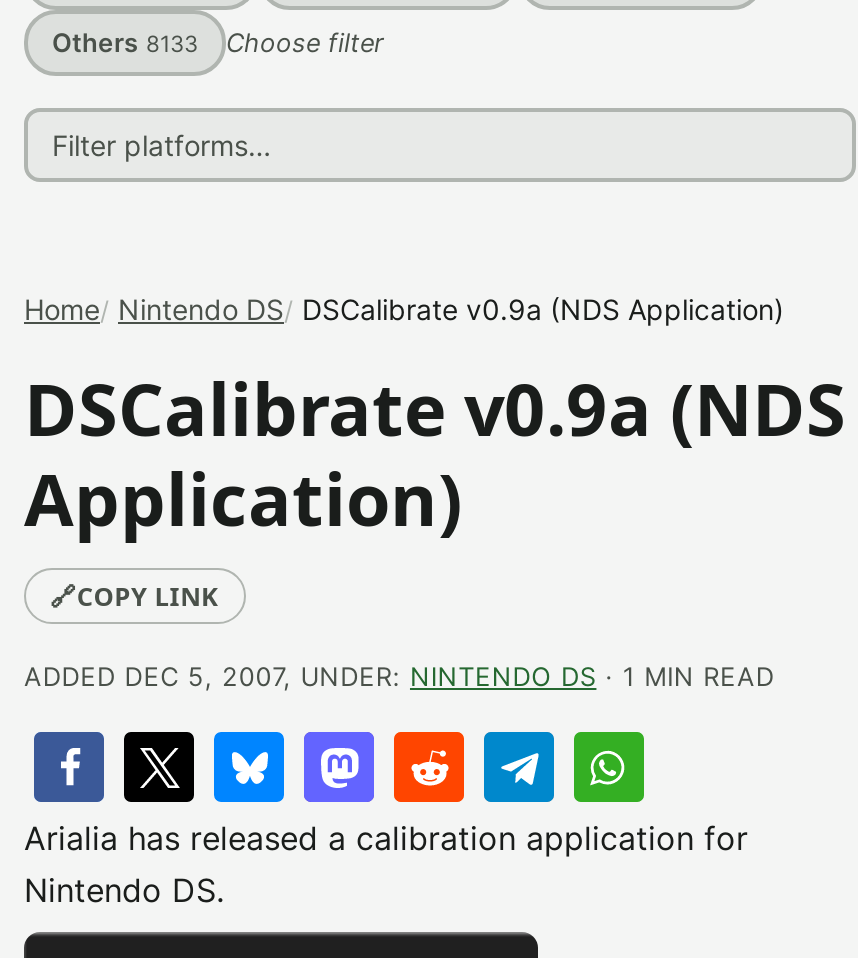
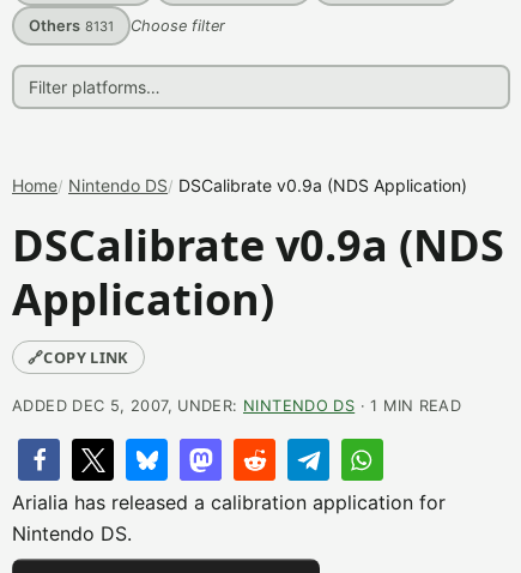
[52,28,384,58] Others 8133 Choose filter -> [29,17,225,35] Others 8131 Choose filter

